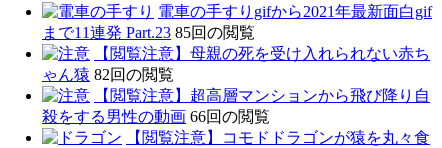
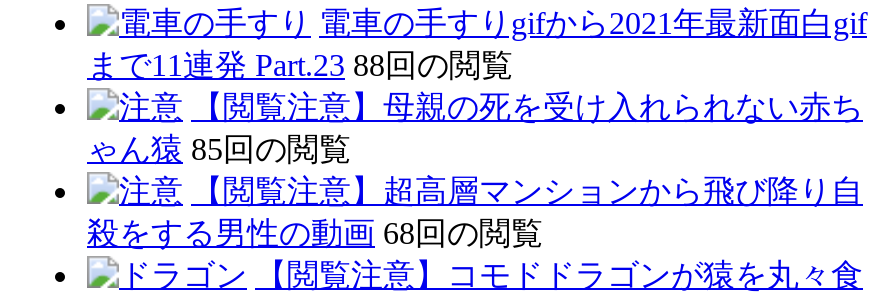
[42,24,255,41] まで11連発 Part.23 85回の閲覧 -> [87,48,513,82] まで11連発 Part.23 88回の閲覧
[42,66,174,83] ゃん猿 82回の閲覧 -> [87,132,351,166] ゃん猿 85回の閲覧
[42,108,270,125] 殺をする男性の動画 66回の閲覧 -> [87,216,543,250] 殺をする男性の動画 68回の閲覧

